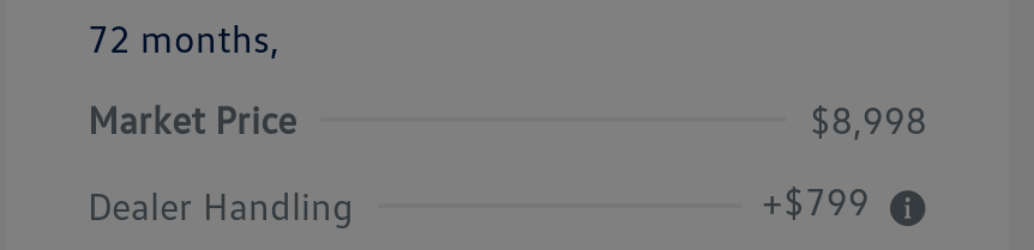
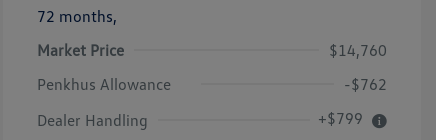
[810,95,927,143] $8,998 -> [37,40,387,94] $14,760 | Penkhus Allowance | -$762

